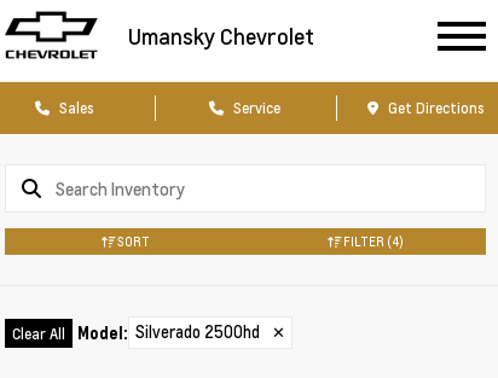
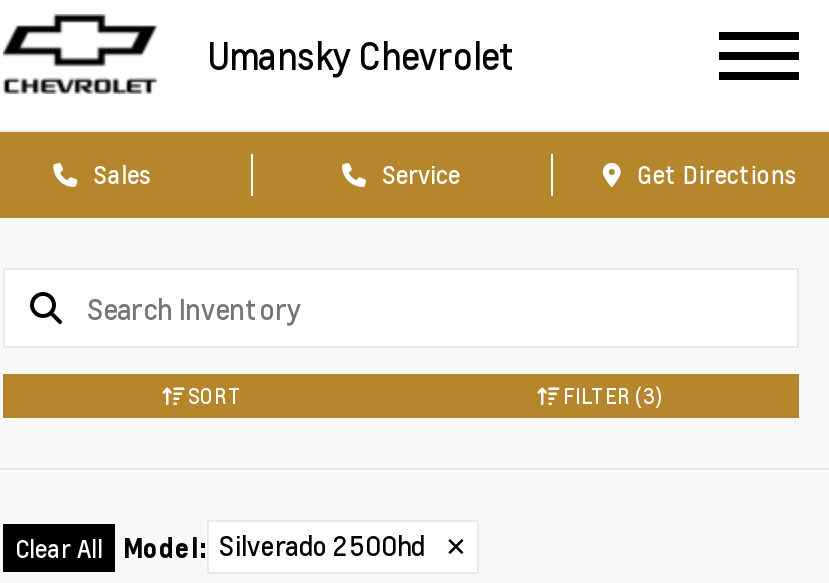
[341,233,404,250] FILTER (4) -> [559,382,663,410] FILTER (3)

